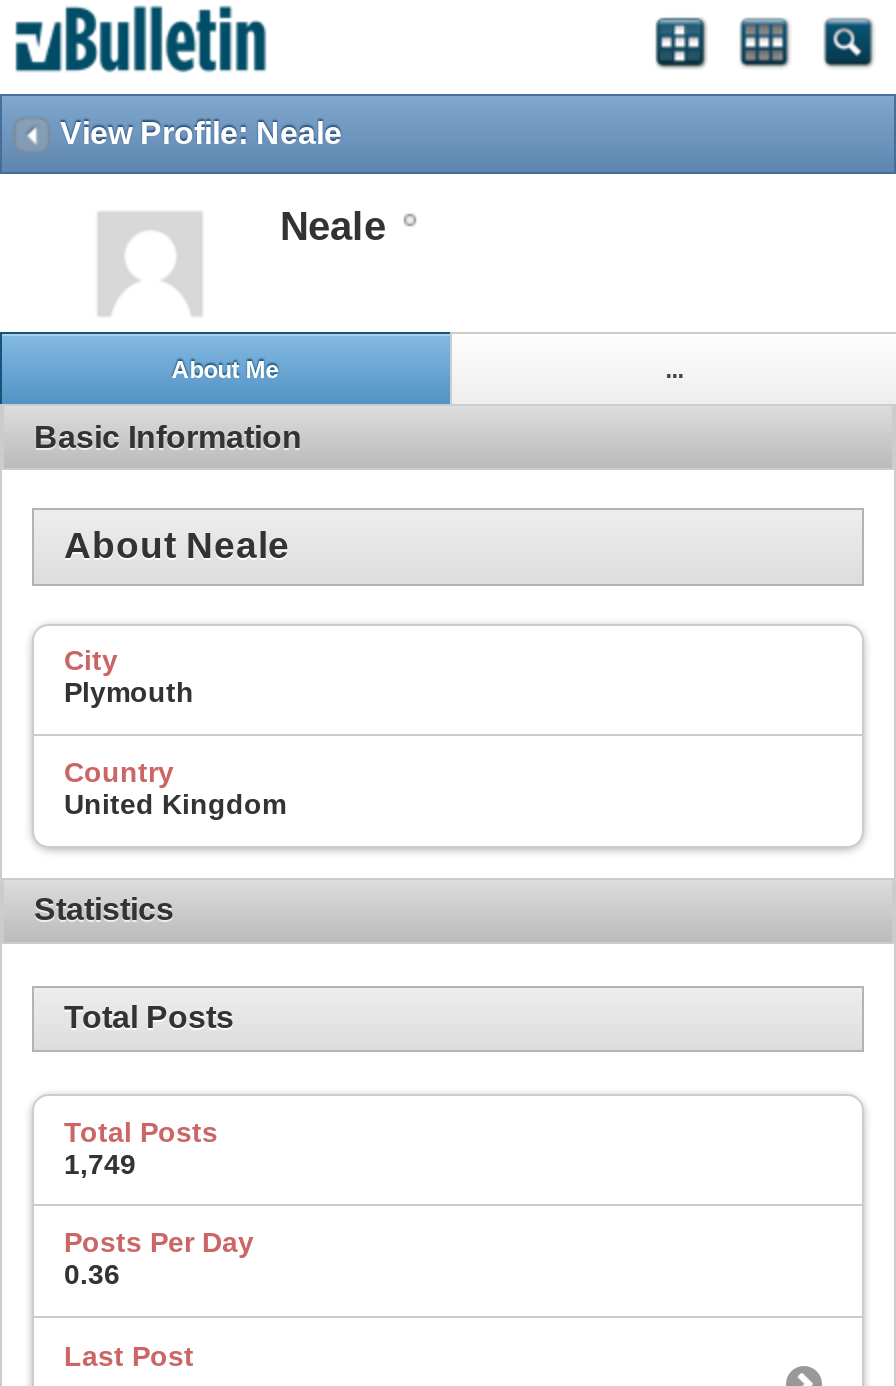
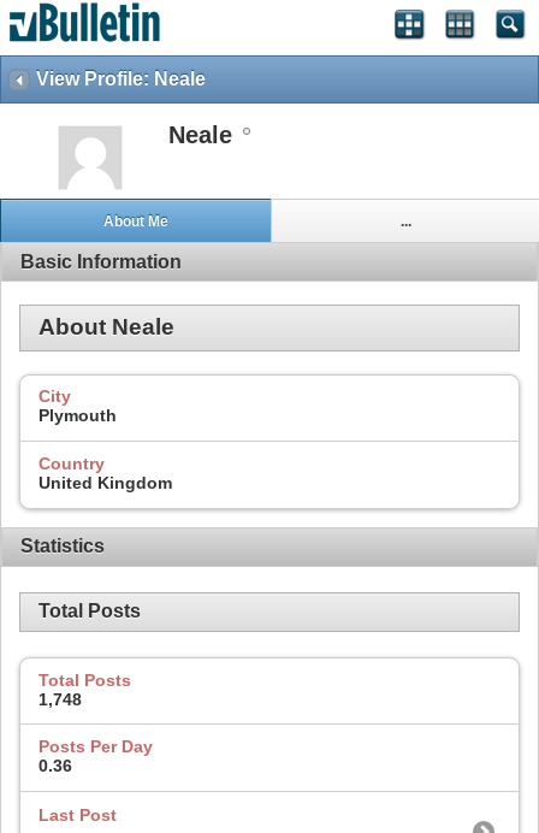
[64,1147,136,1179] 1,749 -> [38,689,82,709] 1,748

